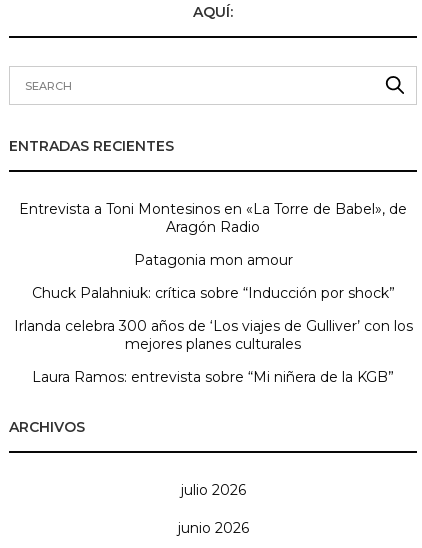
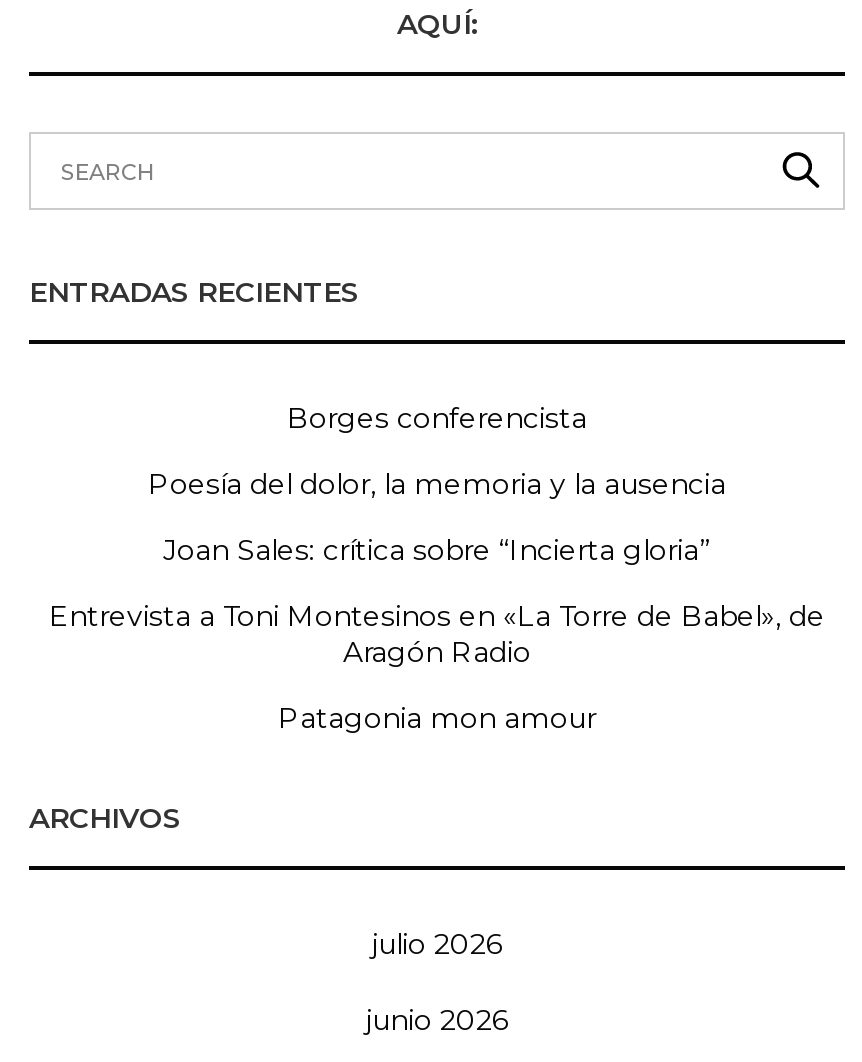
none -> [148,400,726,568] Borges conferencista | Poesía del dolor, la memoria y la ausencia | Joan Sales: crítica sobre “Incierta gloria”
moved [19,200,407,269] -> [49,598,825,736]: Entrevista a Toni Montesinos en «La Torre de Babel», de | Aragón Radio | Patagonia mon amour
[13,284,412,386] Chuck Palahniuk: crítica sobre “Inducción por shock” | Irlanda celebra 300 años de ‘Los viajes de Gulliver’ con los | mejores planes culturales | Laura Ramos: entrevista sobre “Mi niñera de la KGB” -> none

